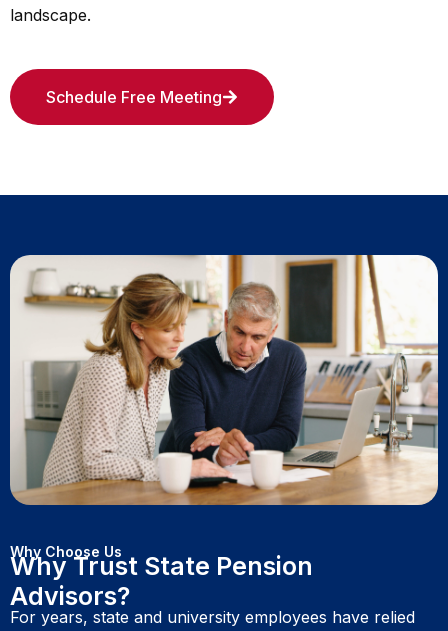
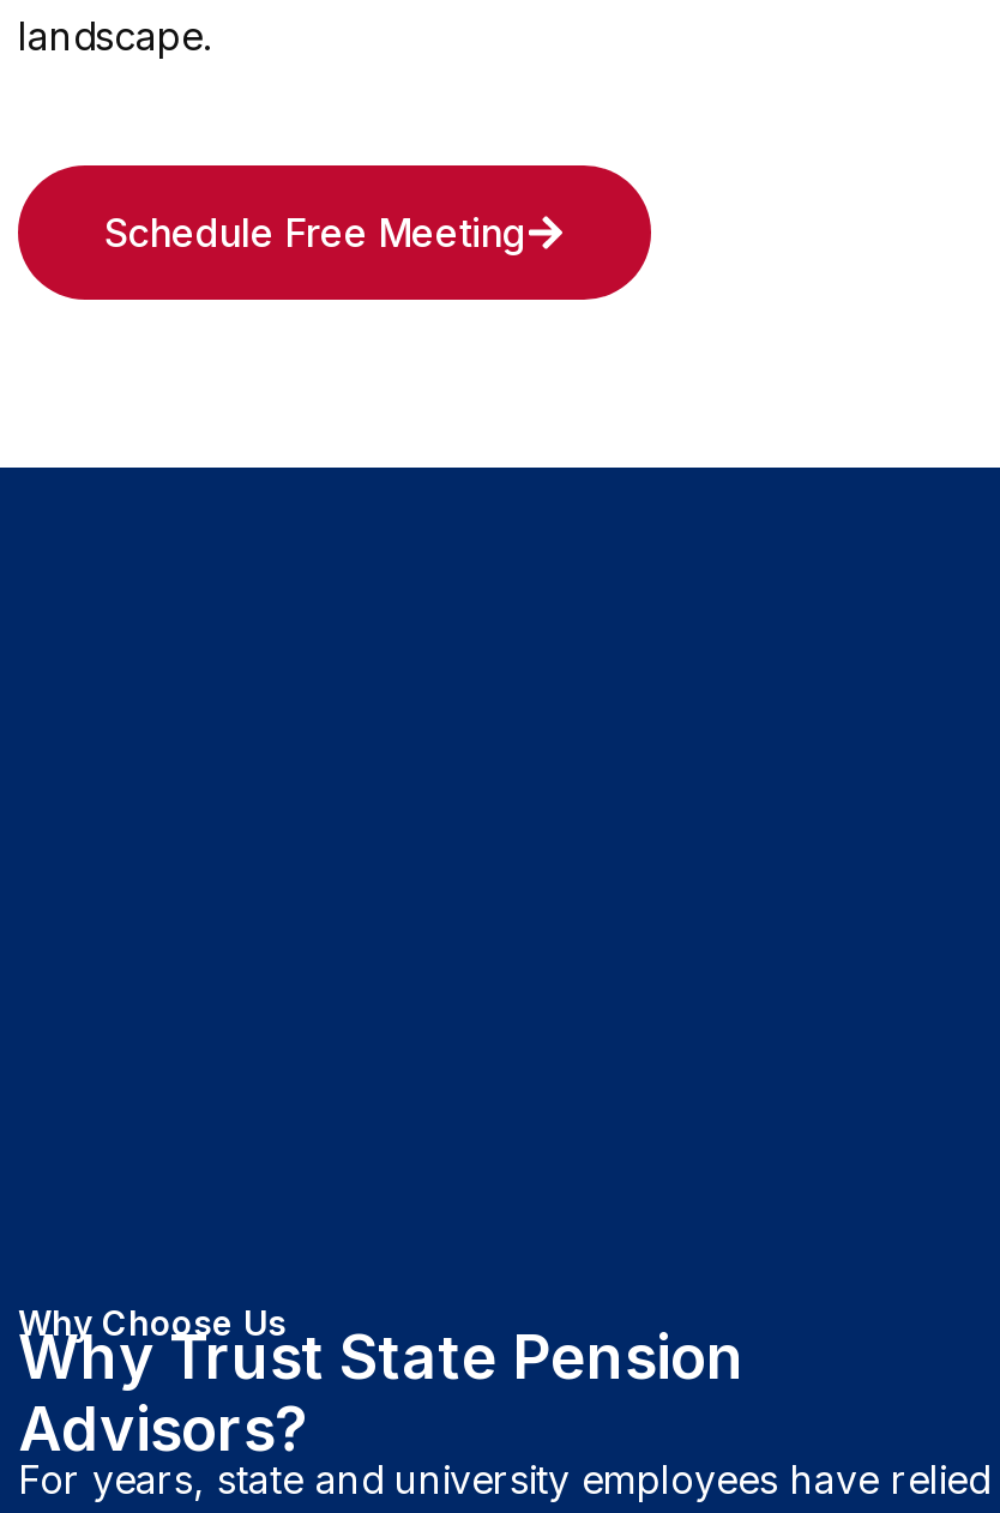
[9,254,439,506] [image] -> none

